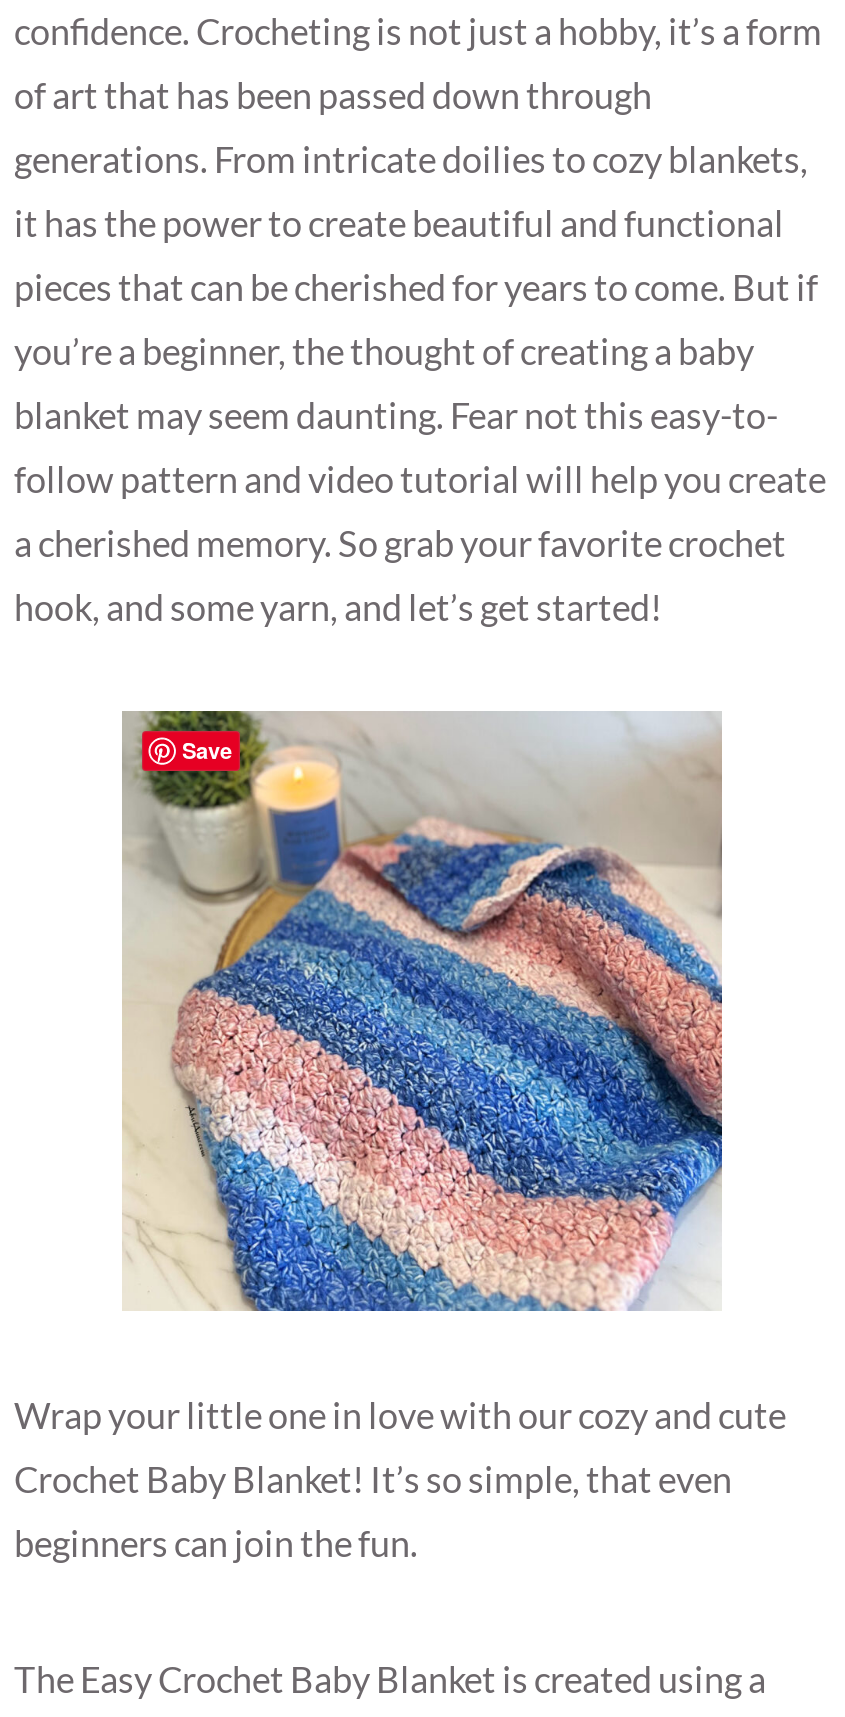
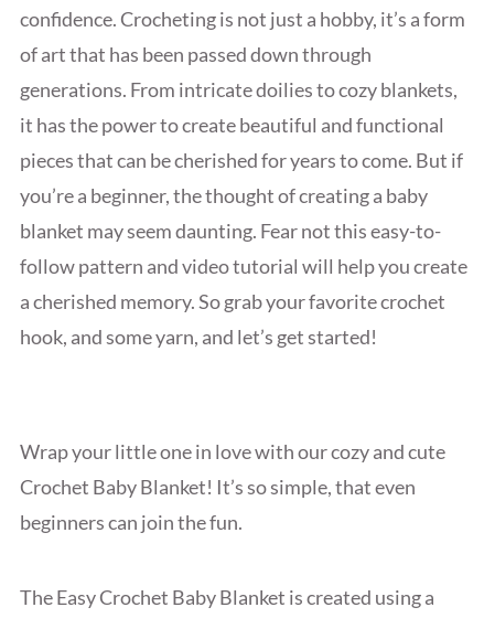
[120,709,724,1313] [image] | Save -> none

